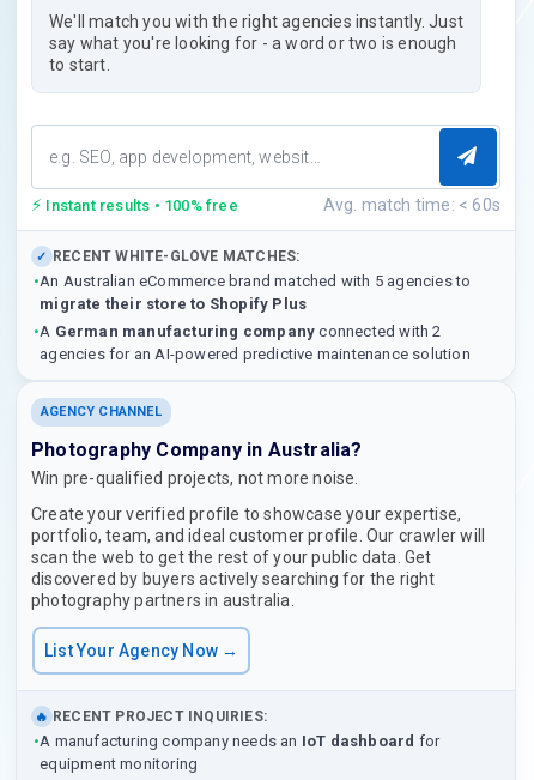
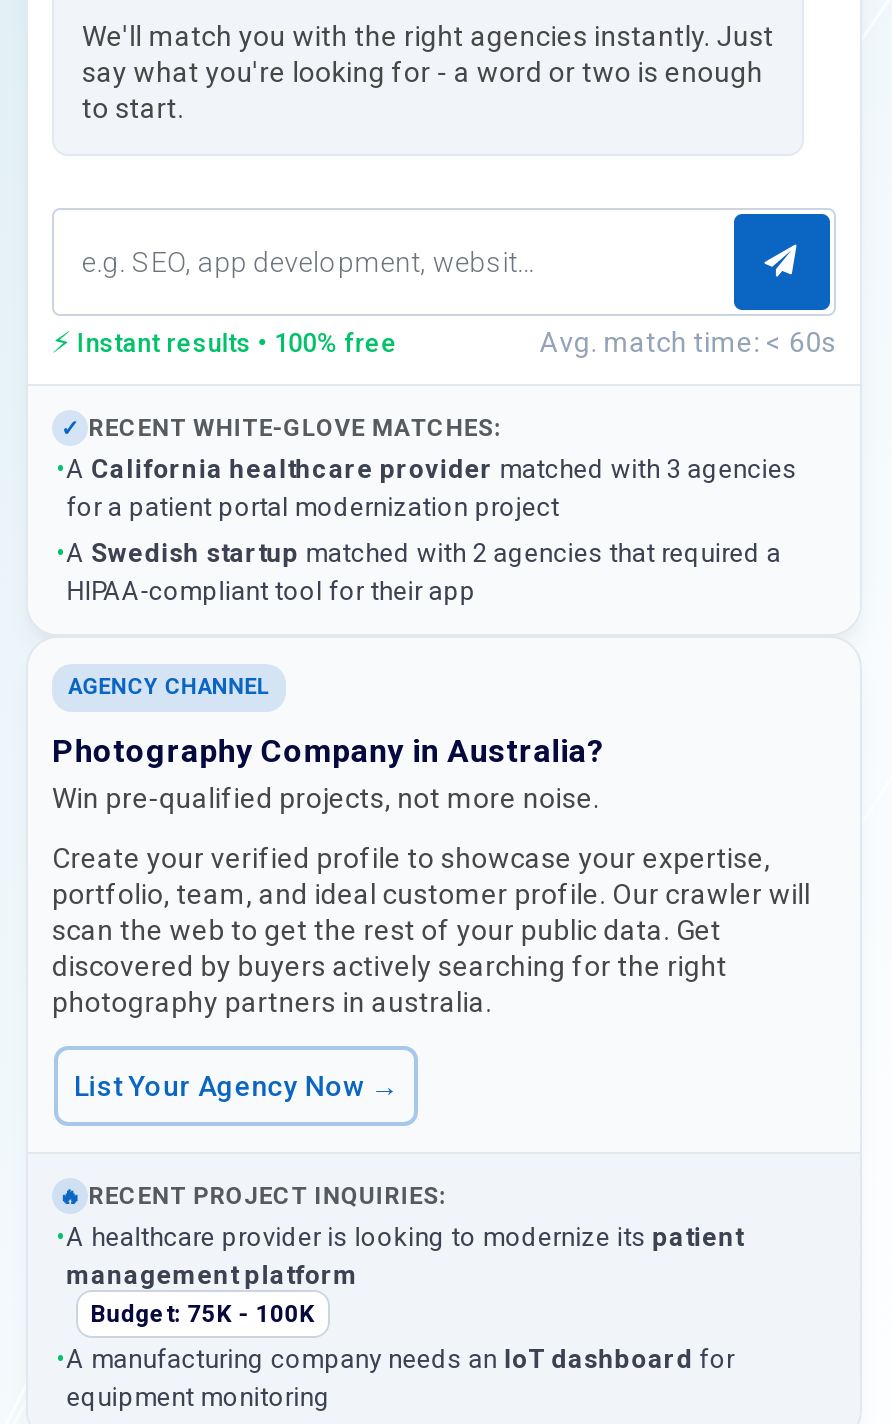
[34,272,471,313] •An Australian eCommerce brand matched with 5 agencies to | migrate their store to Shopify Plus -> [56,454,797,522] •A California healthcare provider matched with 3 agencies | for a patient portal modernization project
[34,322,470,363] •A German manufacturing company connected with 2 | agencies for an AI-powered predictive maintenance solution -> [56,538,781,606] •A Swedish startup matched with 2 agencies that required a | HIPAA-compliant tool for their app
none -> [56,1222,743,1328] •A healthcare provider is looking to modernize its patient | management platform | Budget: 75K - 100K

